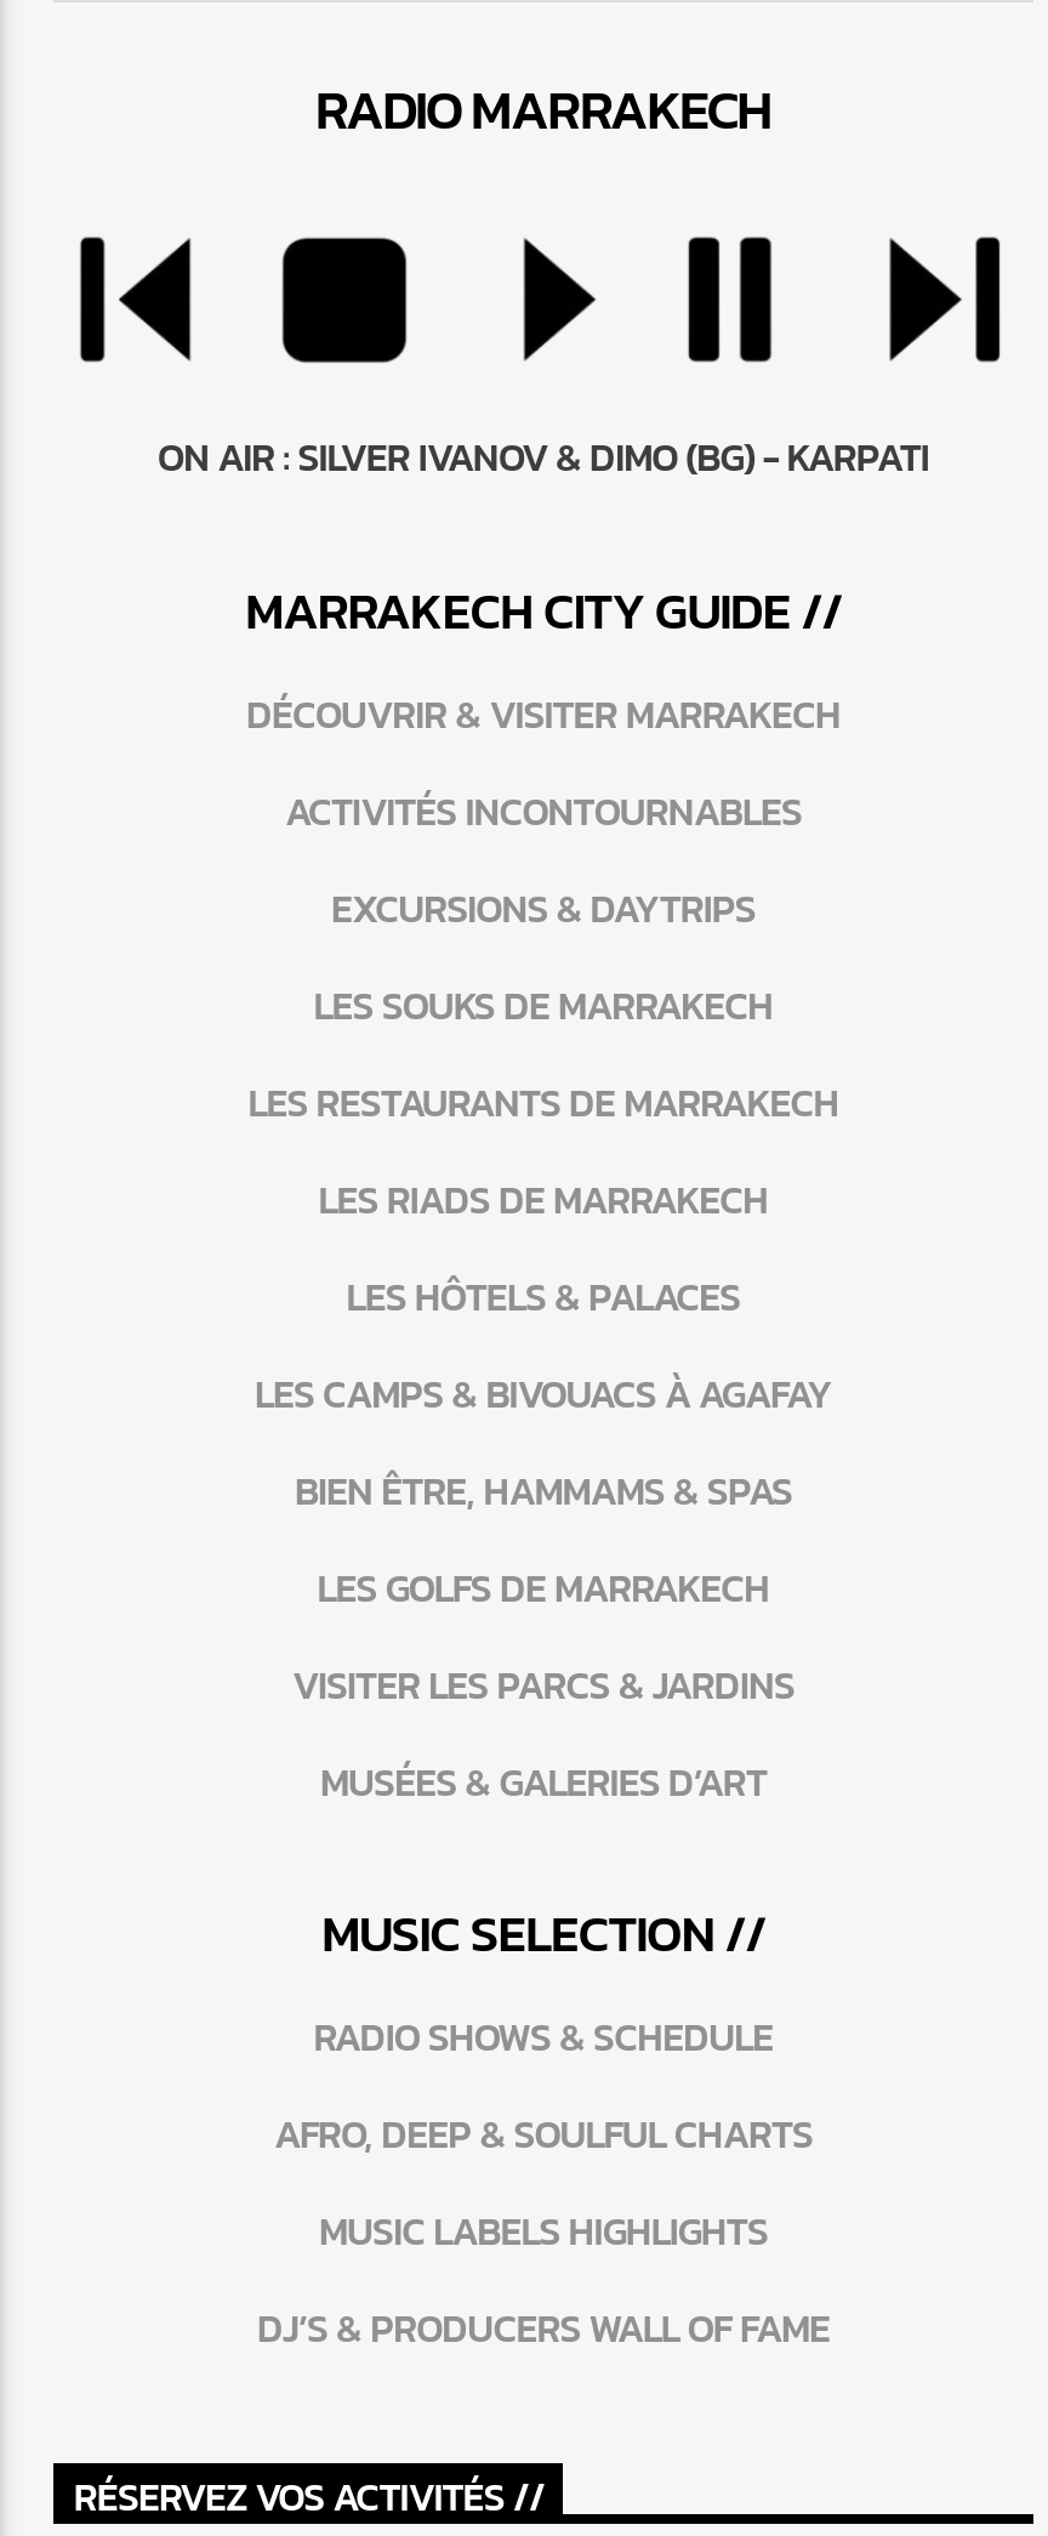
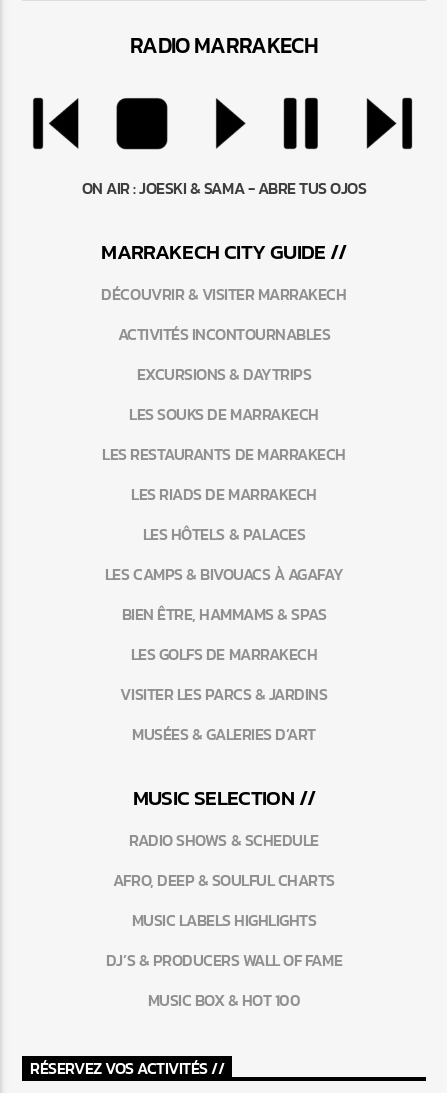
[158,427,929,485] ON AIR : SILVER IVANOV & DIMO (BG) - KARPATI -> [82,176,366,200] ON AIR : JOESKI & SAMA - ABRE TUS OJOS
none -> [147,988,300,1012] MUSIC BOX & HOT 100

